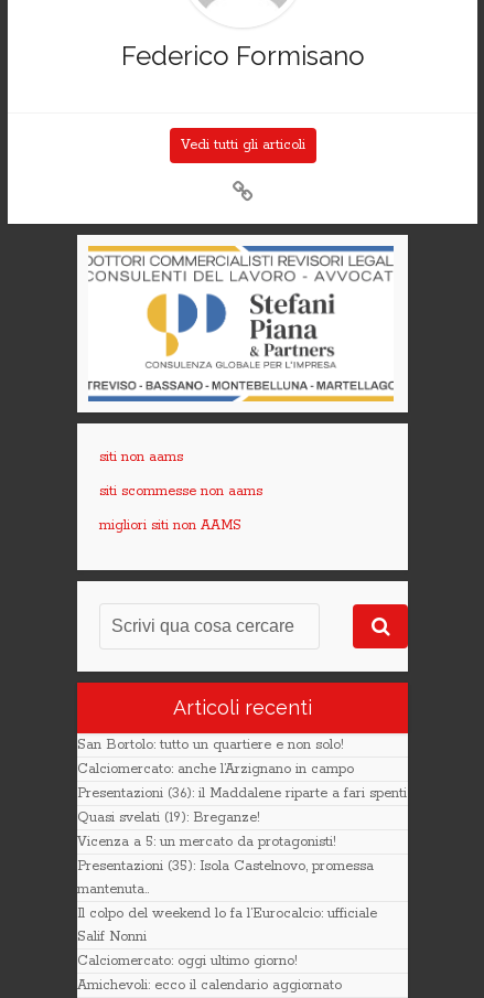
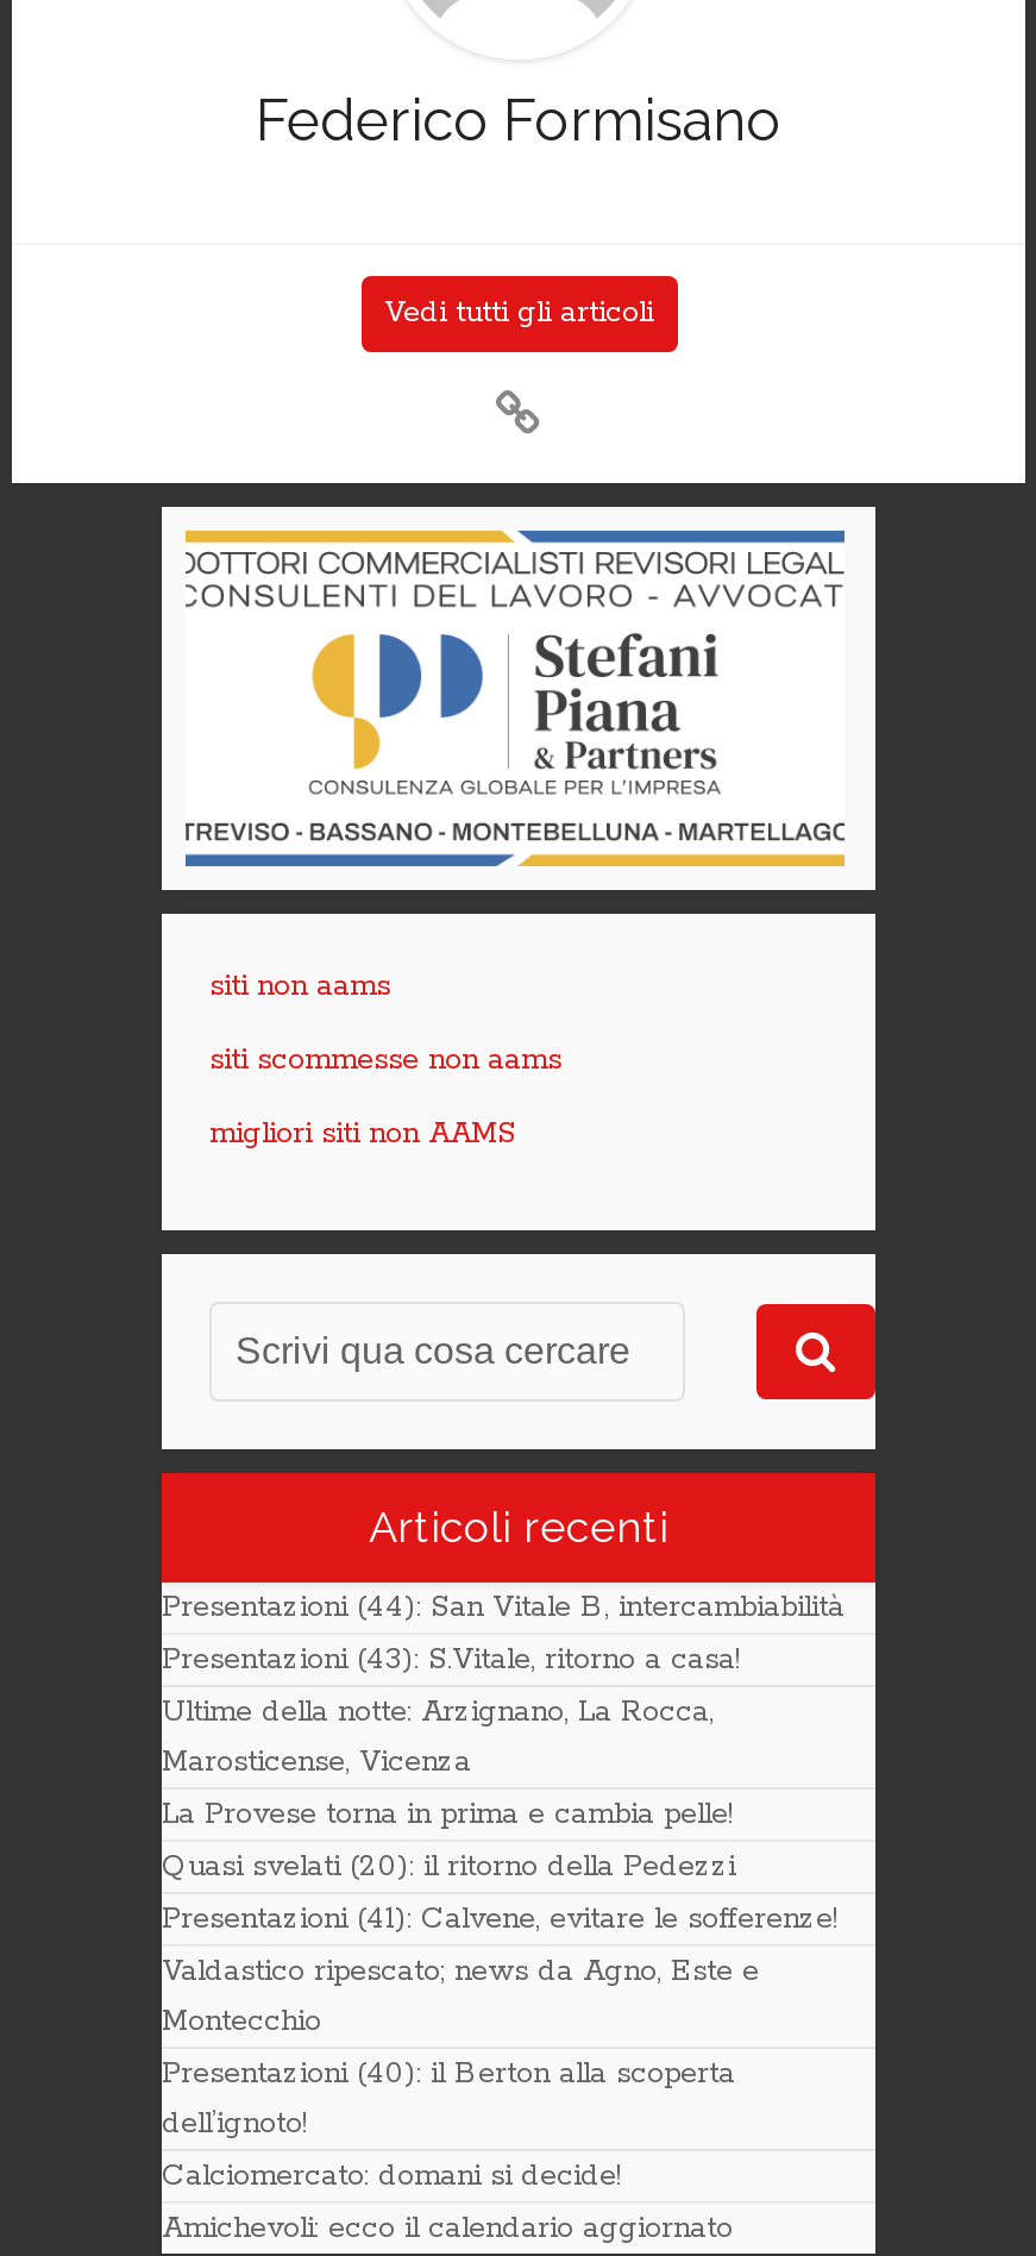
[77,737,407,970] San Bortolo: tutto un quartiere e non solo! | Calciomercato: anche l’Arzignano in campo | Presentazioni (36): il Maddalene riparte a fari spenti | Quasi svelati (19): Breganze! | Vicenza a 5: un mercato da protagonisti! | Presentazioni (35): Isola Castelnovo, promessa | mantenuta.. | Il colpo del weekend lo fa l’Eurocalcio: ufficiale | Salif Nonni | Calciomercato: oggi ultimo giorno! -> [162,1590,845,2195] Presentazioni (44): San Vitale B, intercambiabilità | Presentazioni (43): S.Vitale, ritorno a casa! | Ultime della notte: Arzignano, La Rocca, | Marosticense, Vicenza | La Provese torna in prima e cambia pelle! | Quasi svelati (20): il ritorno della Pedezzi | Presentazioni (41): Calvene, evitare le sofferenze! | Valdastico ripescato; news da Agno, Este e | Montecchio | Presentazioni (40): il Berton alla scoperta | dell’ignoto! | Calciomercato: domani si decide!

